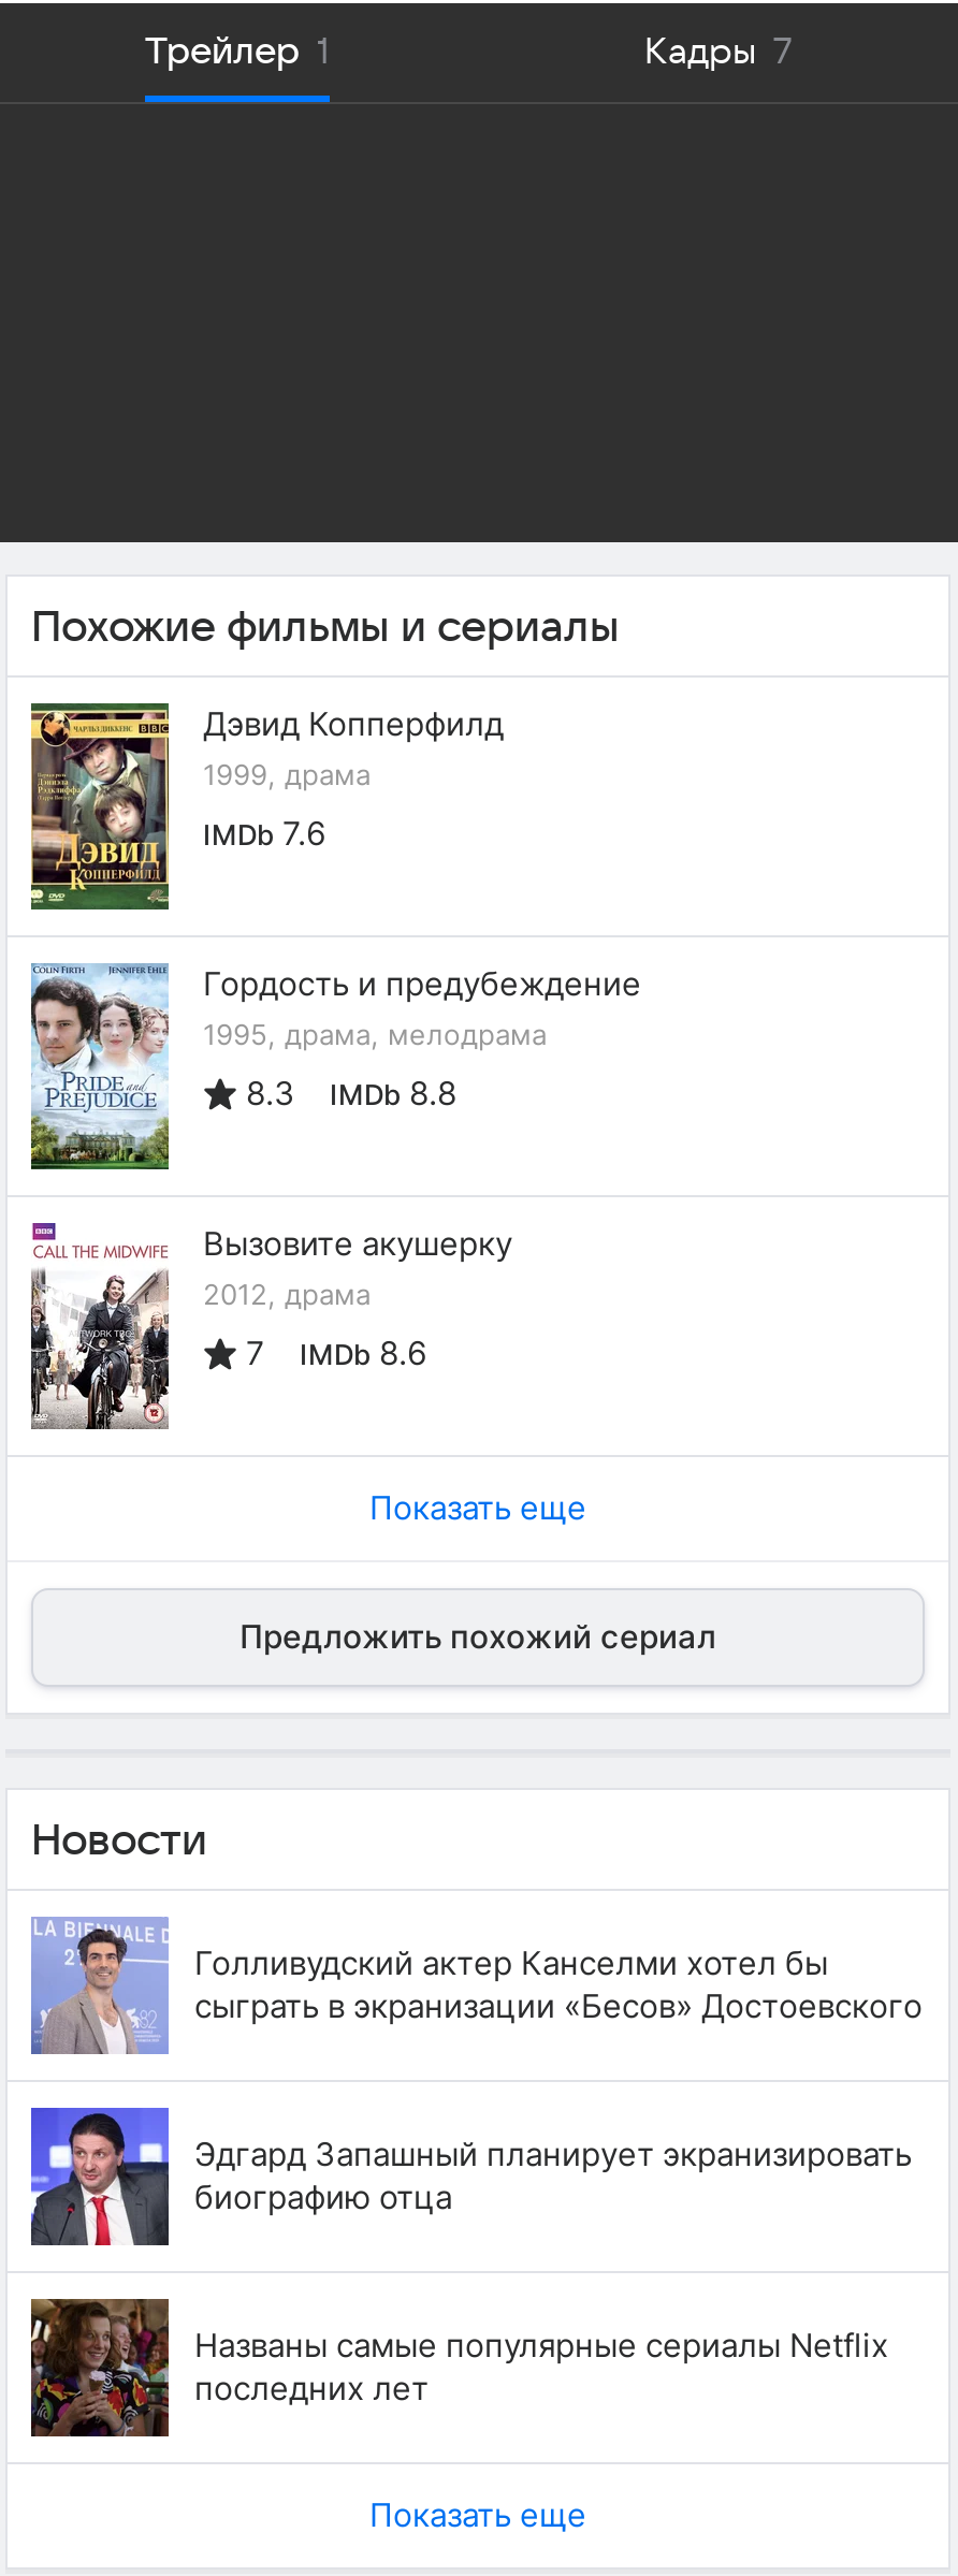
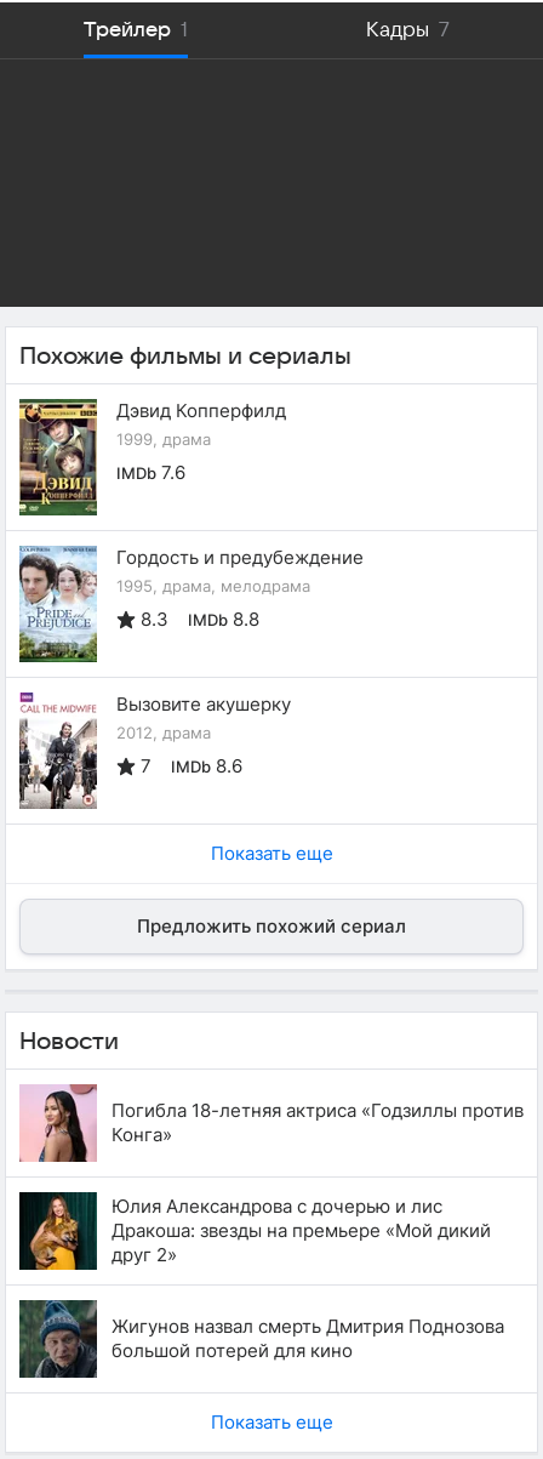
[29,1917,923,2056] [image] | Голливудский актер Канселми хотел бы | сыграть в экранизации «Бесов» Достоевского -> [19,1083,524,1163] [image] | Погибла 18-летняя актриса «Годзиллы против | Конга»
[29,2106,912,2247] [image] | Эдгард Запашный планирует экранизировать | биографию отца -> [18,1191,491,1271] [image] | Юлия Александрова с дочерью и лис | Дракоша: звезды на премьере «Мой дикий | друг 2»
[29,2297,888,2439] [image] | Названы самые популярные сериалы Netflix | последних лет -> [19,1299,504,1379] [image] | Жигунов назвал смерть Дмитрия Поднозова | большой потерей для кино

